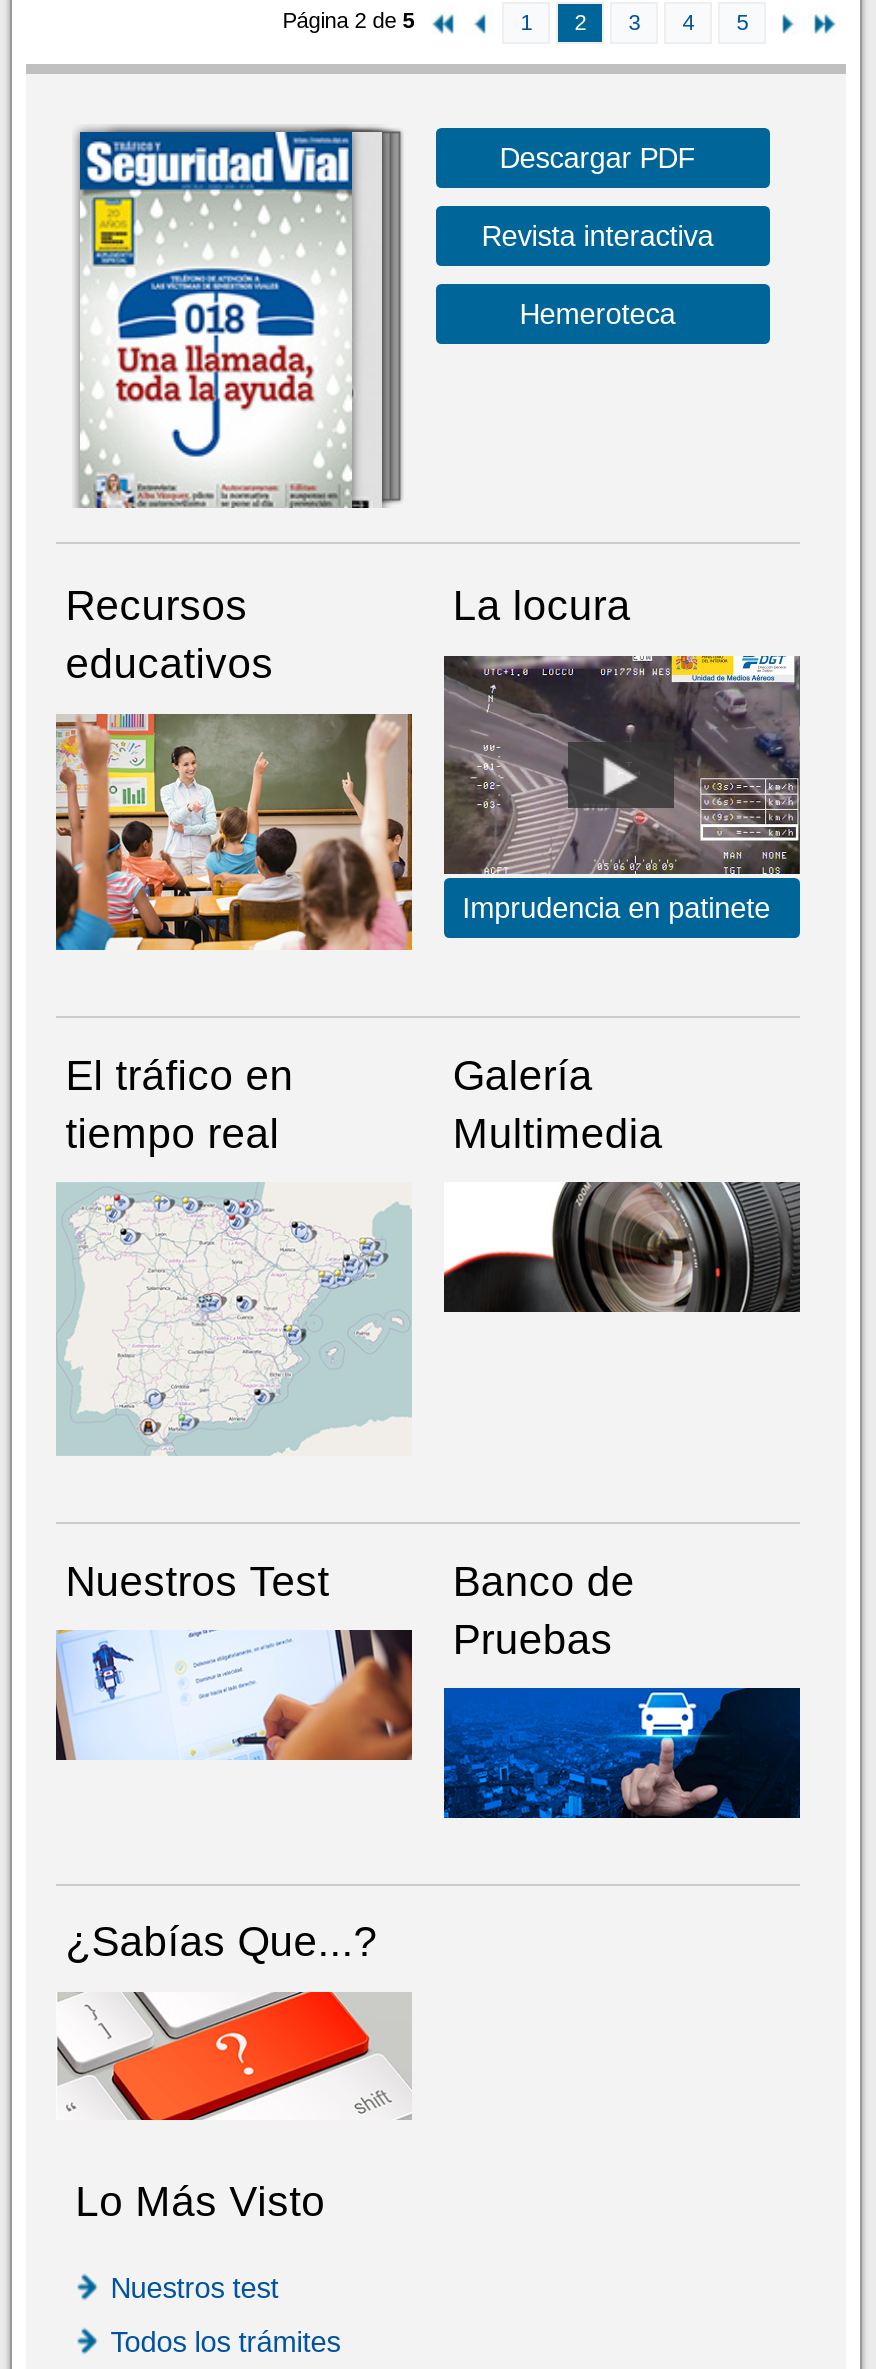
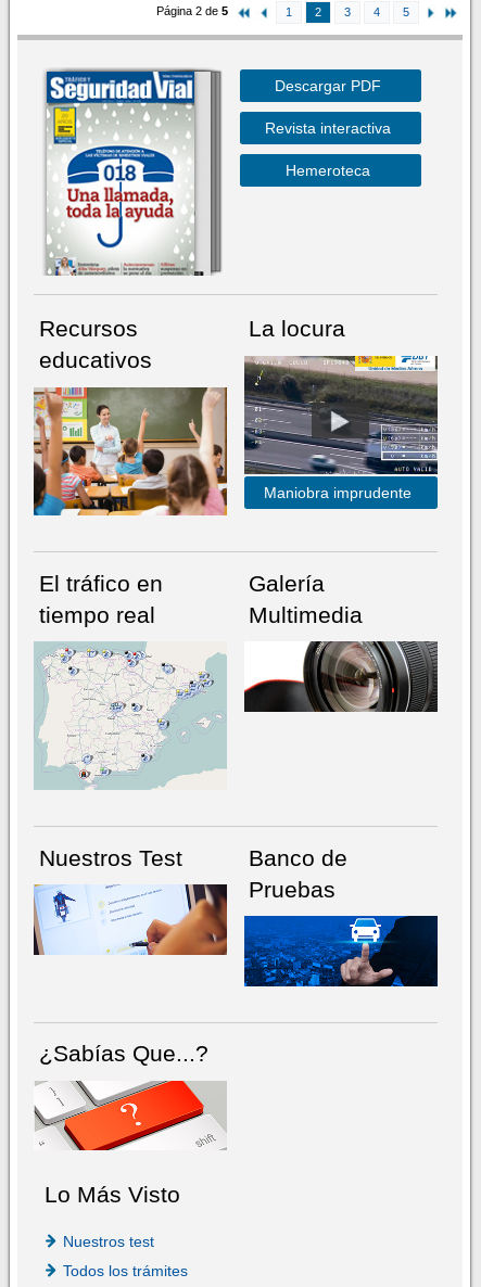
[444,654,800,924] [image] | Imprudencia en patinete -> [244,355,438,501] [image] | Maniobra imprudente

